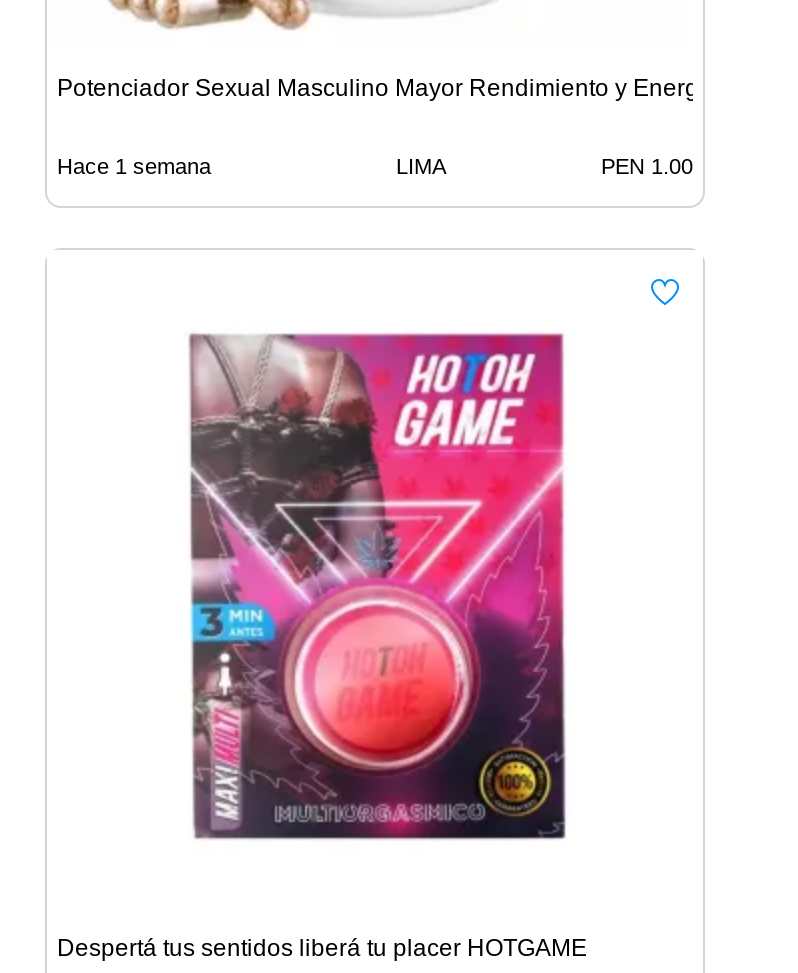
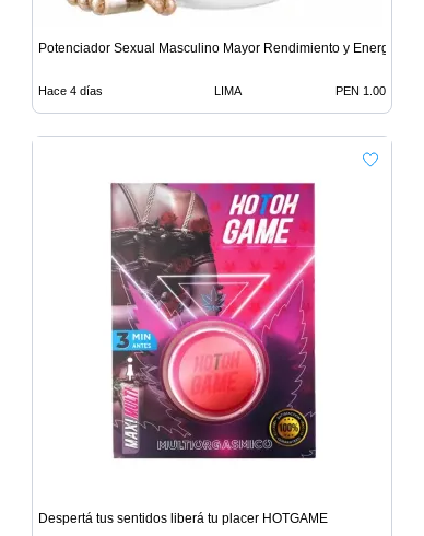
[57,155,211,179] Hace 1 semana -> [38,85,103,98] Hace 4 días

